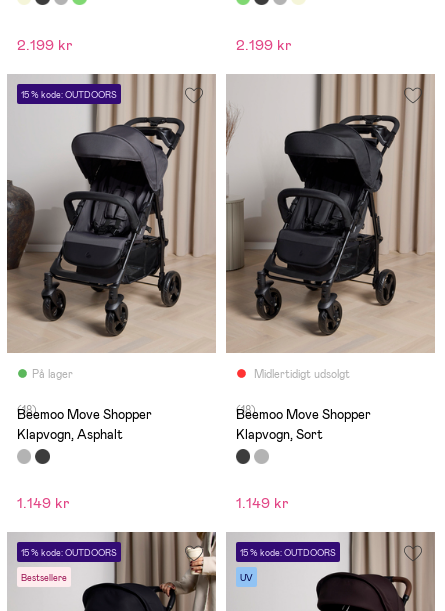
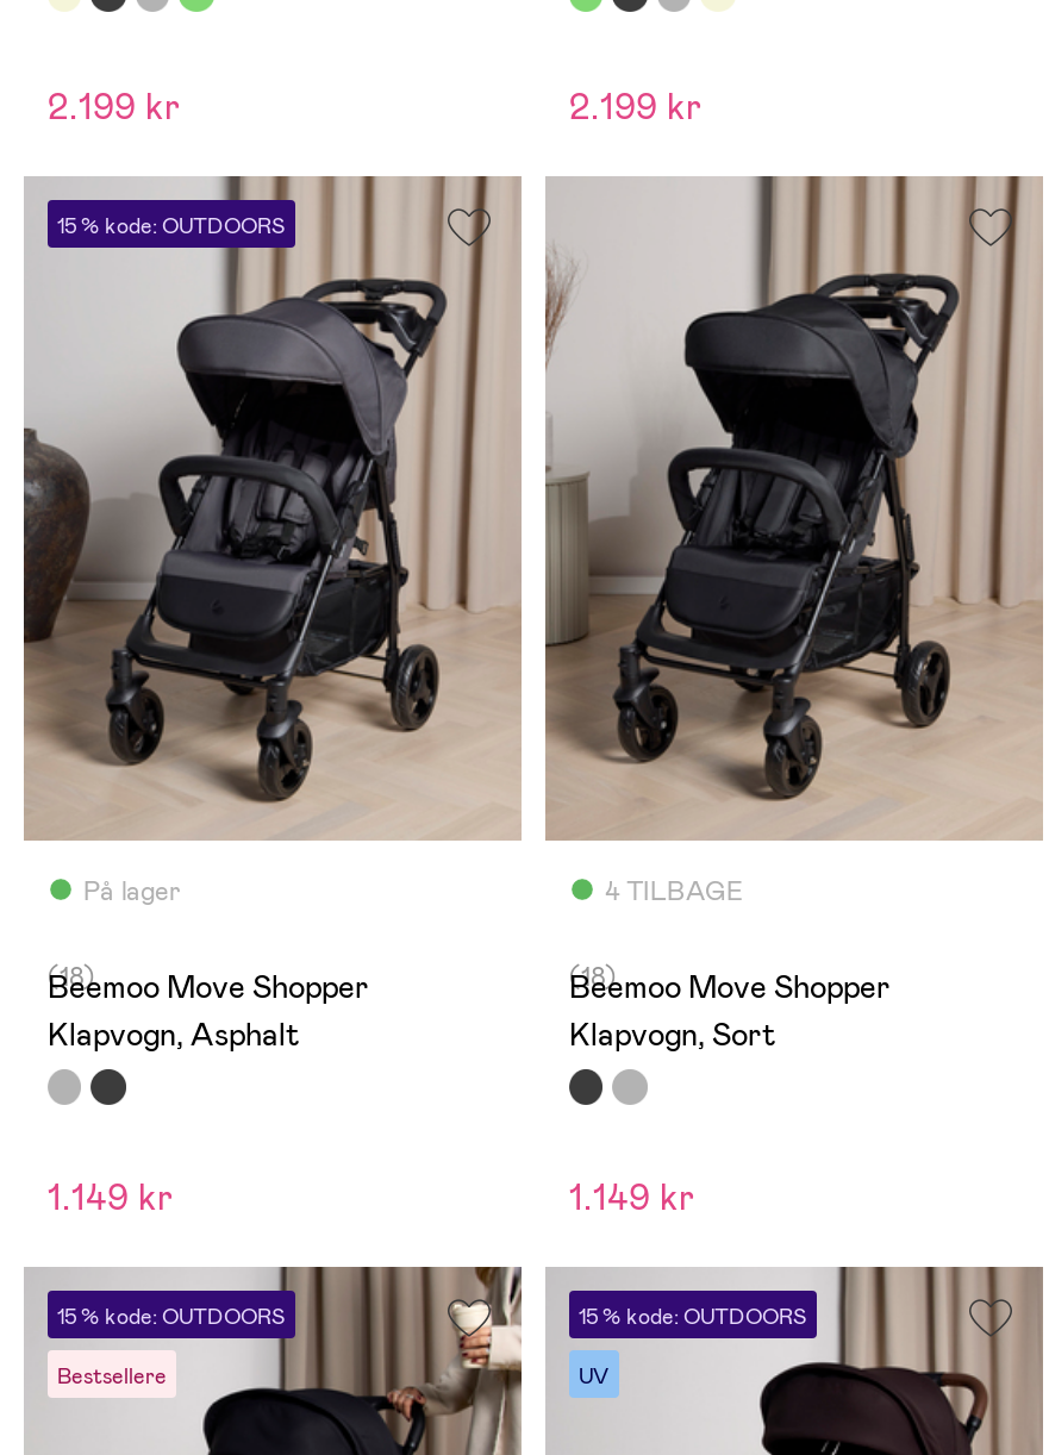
[251,367,350,381] Midlertidigt udsolgt -> [605,873,743,907] 4 TILBAGE

